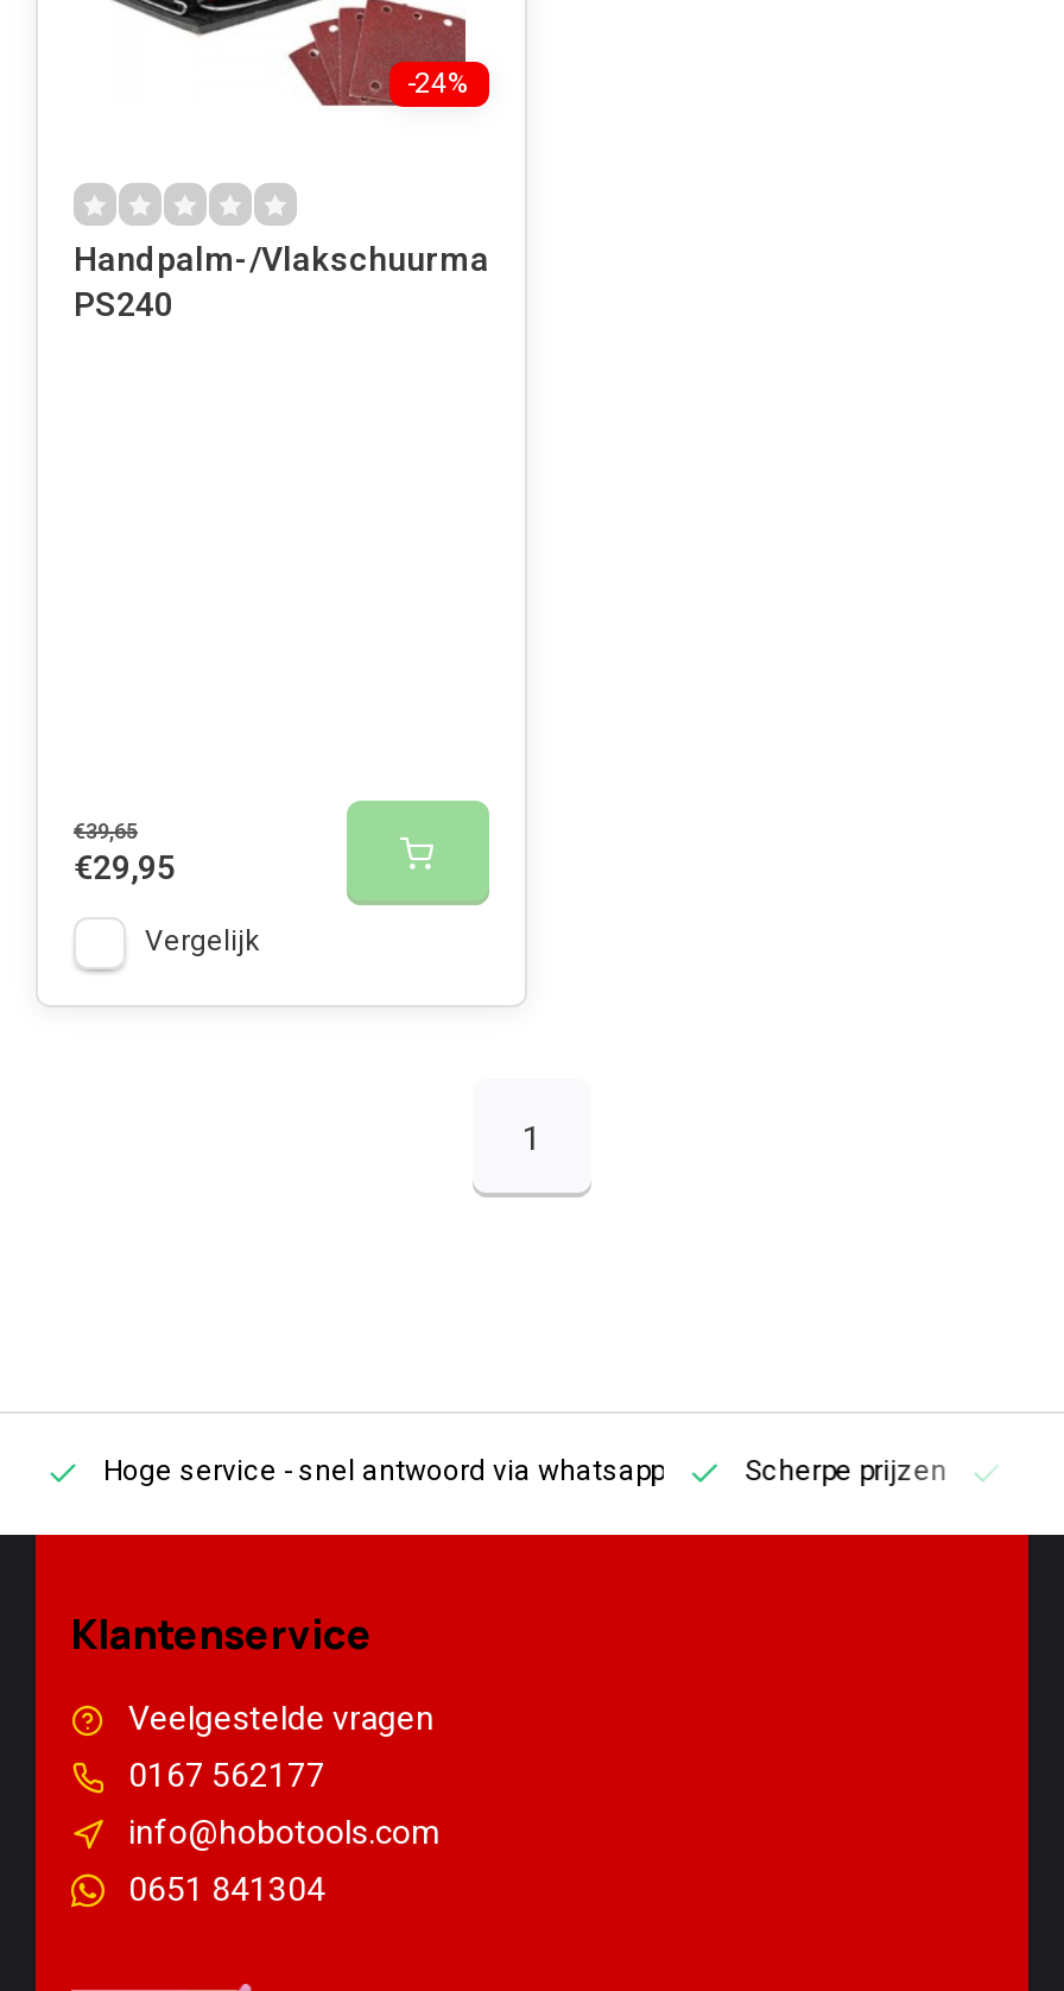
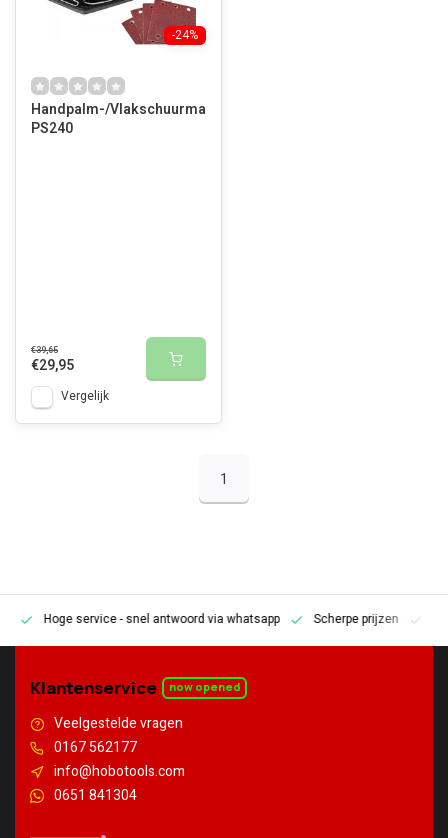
none -> [169,678,240,693] now opened

